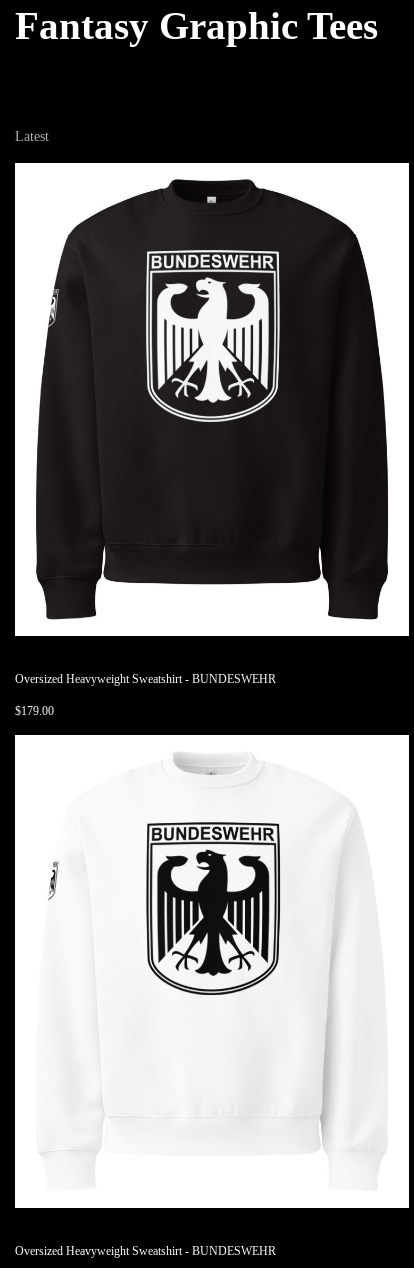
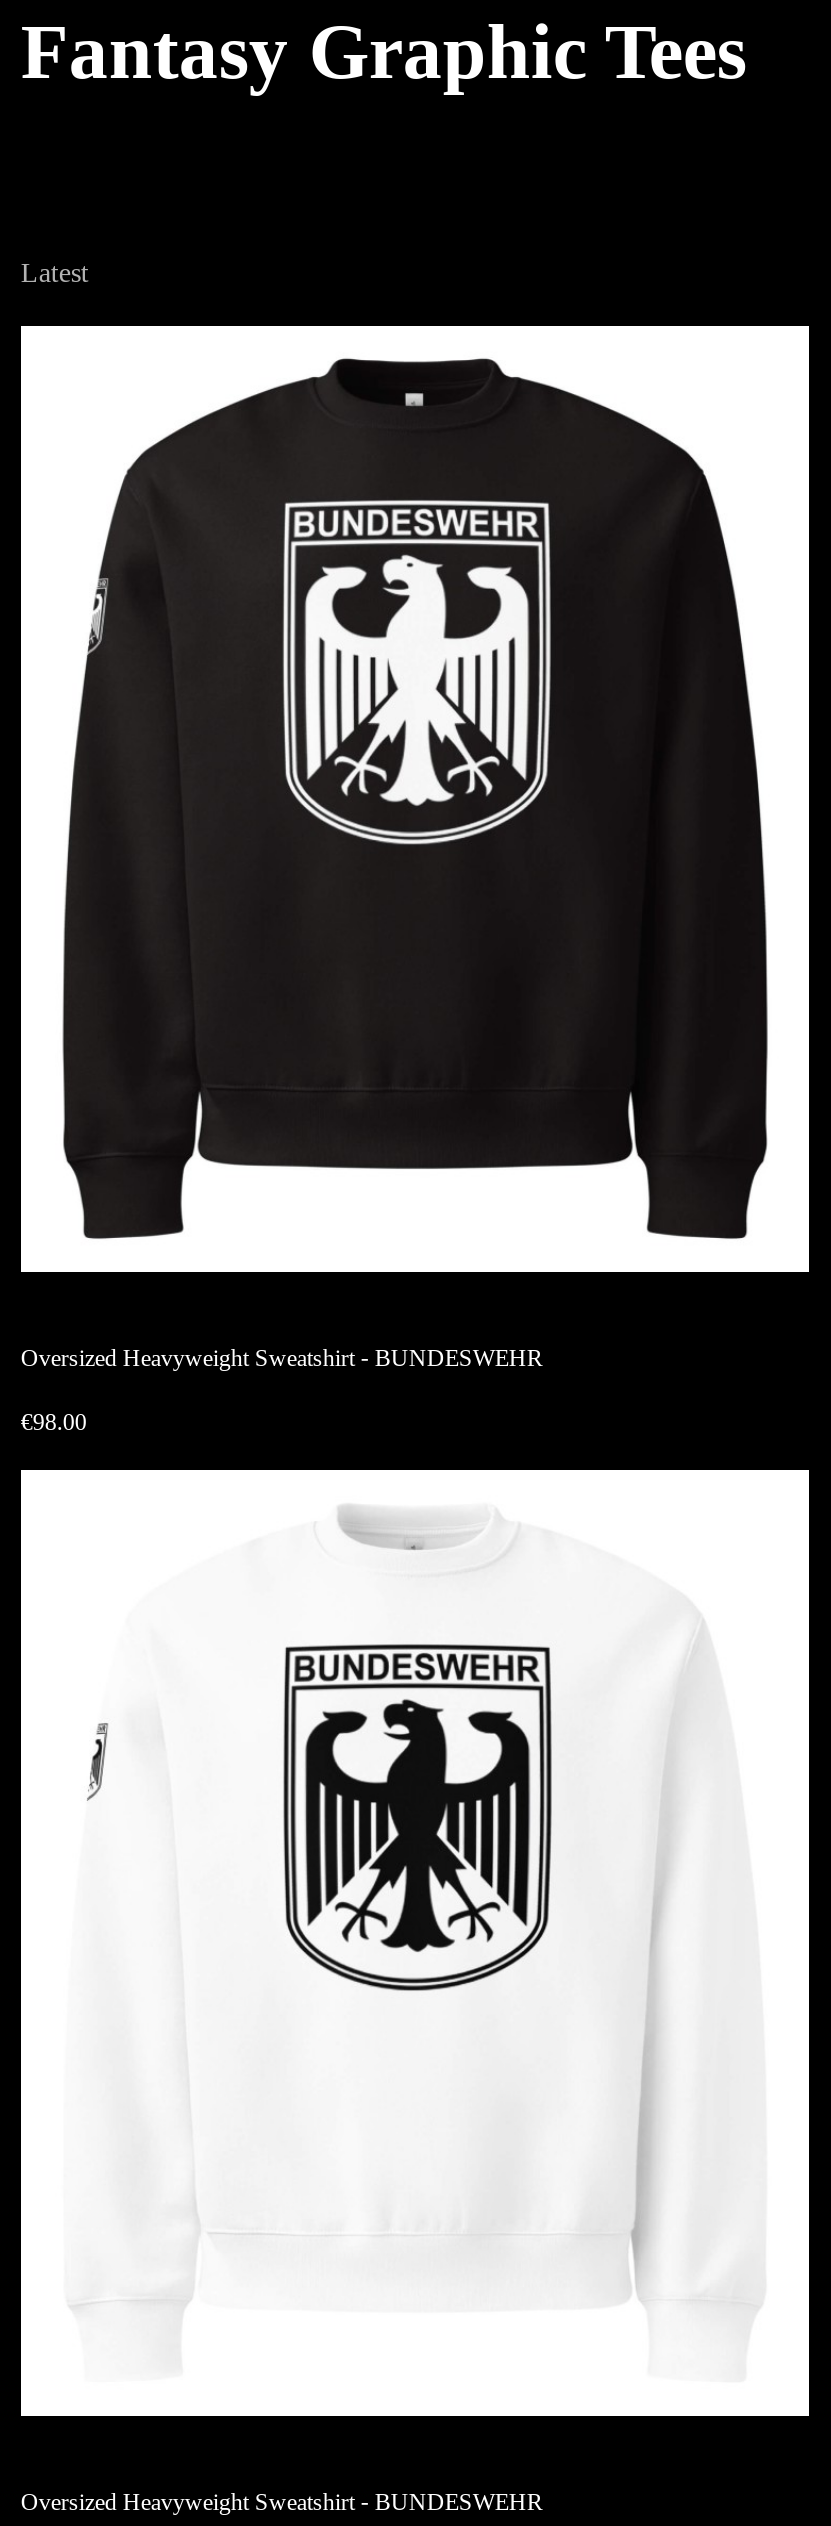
[15,704,54,718] $179.00 -> [21,1408,87,1436] €98.00

